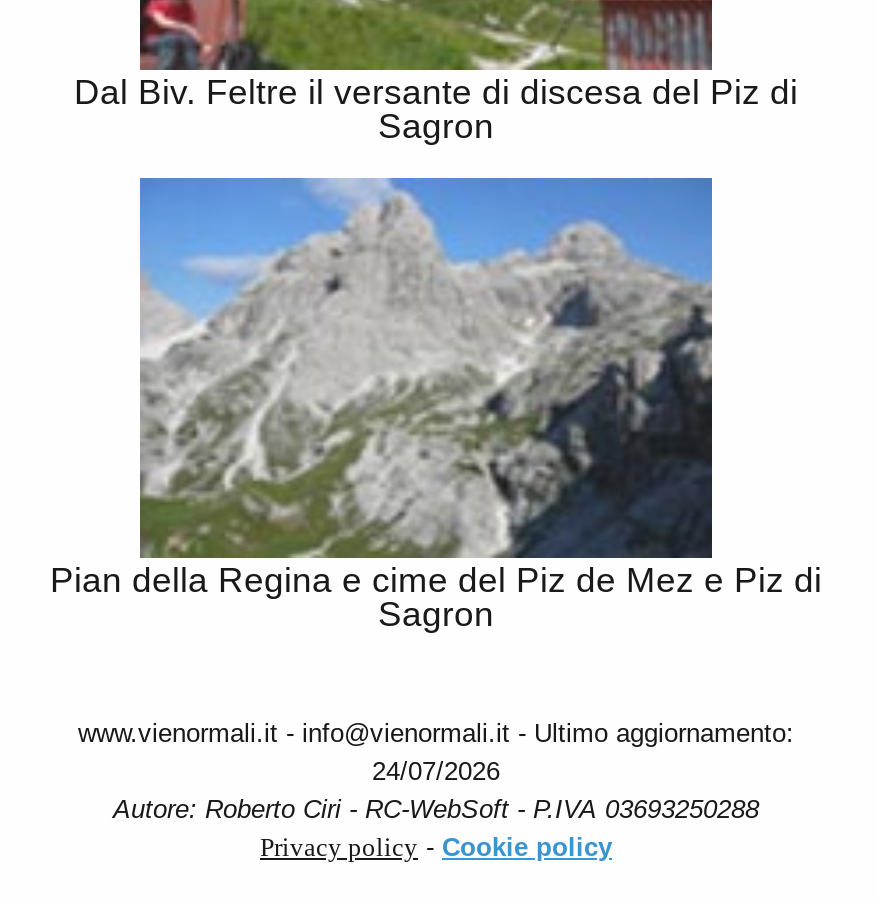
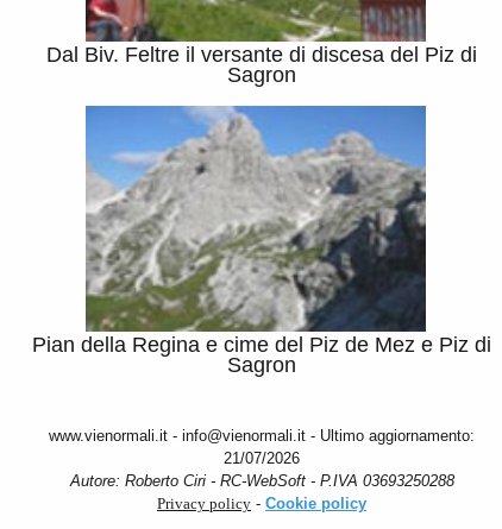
[372,757,500,787] 24/07/2026 -> [224,450,300,468] 21/07/2026

